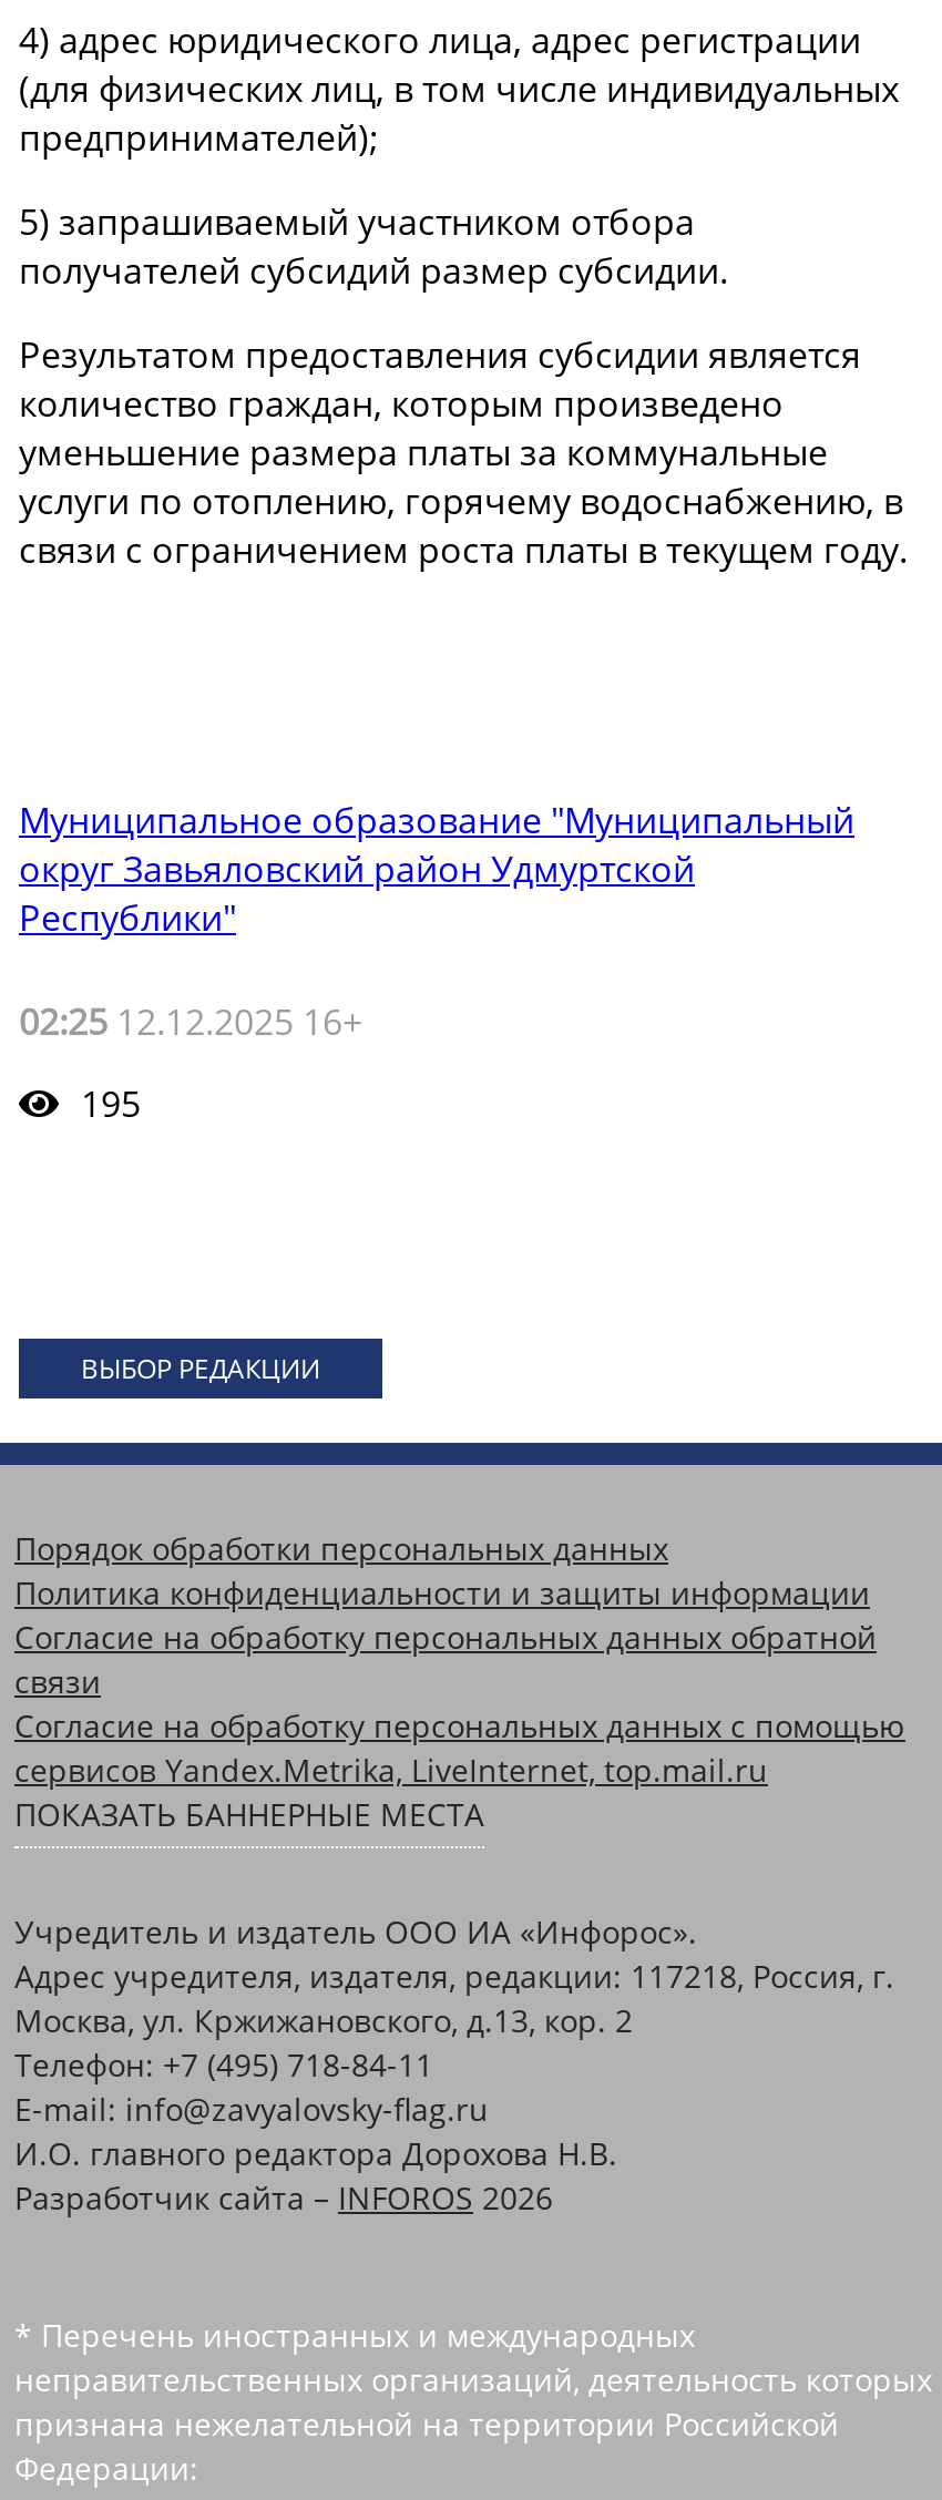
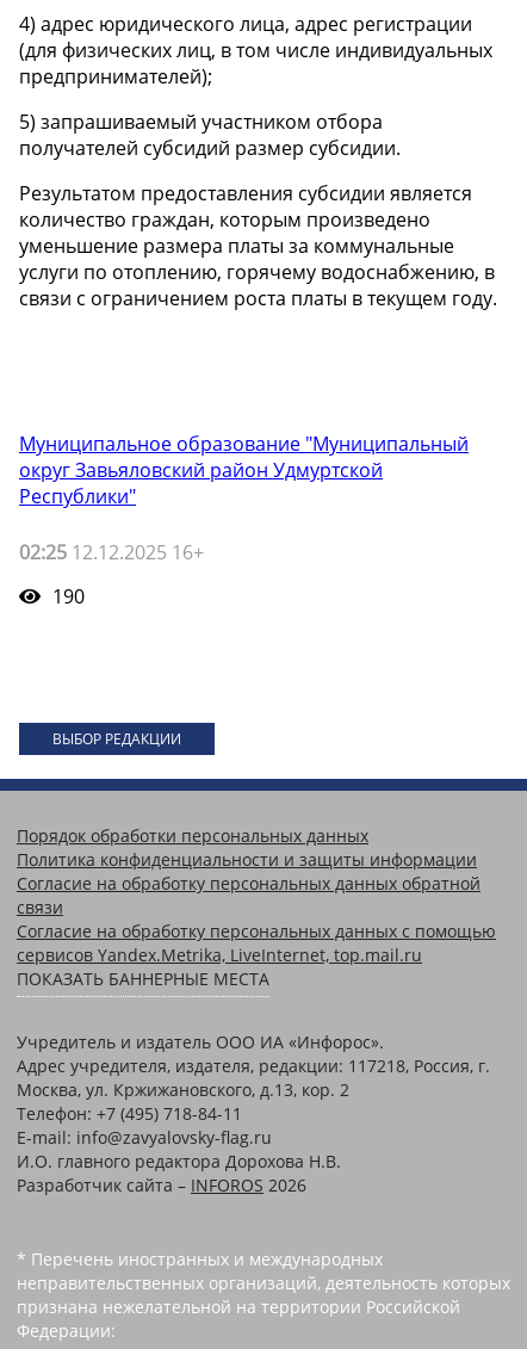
[81,1080,141,1129] 195 -> [52,583,85,610] 190

